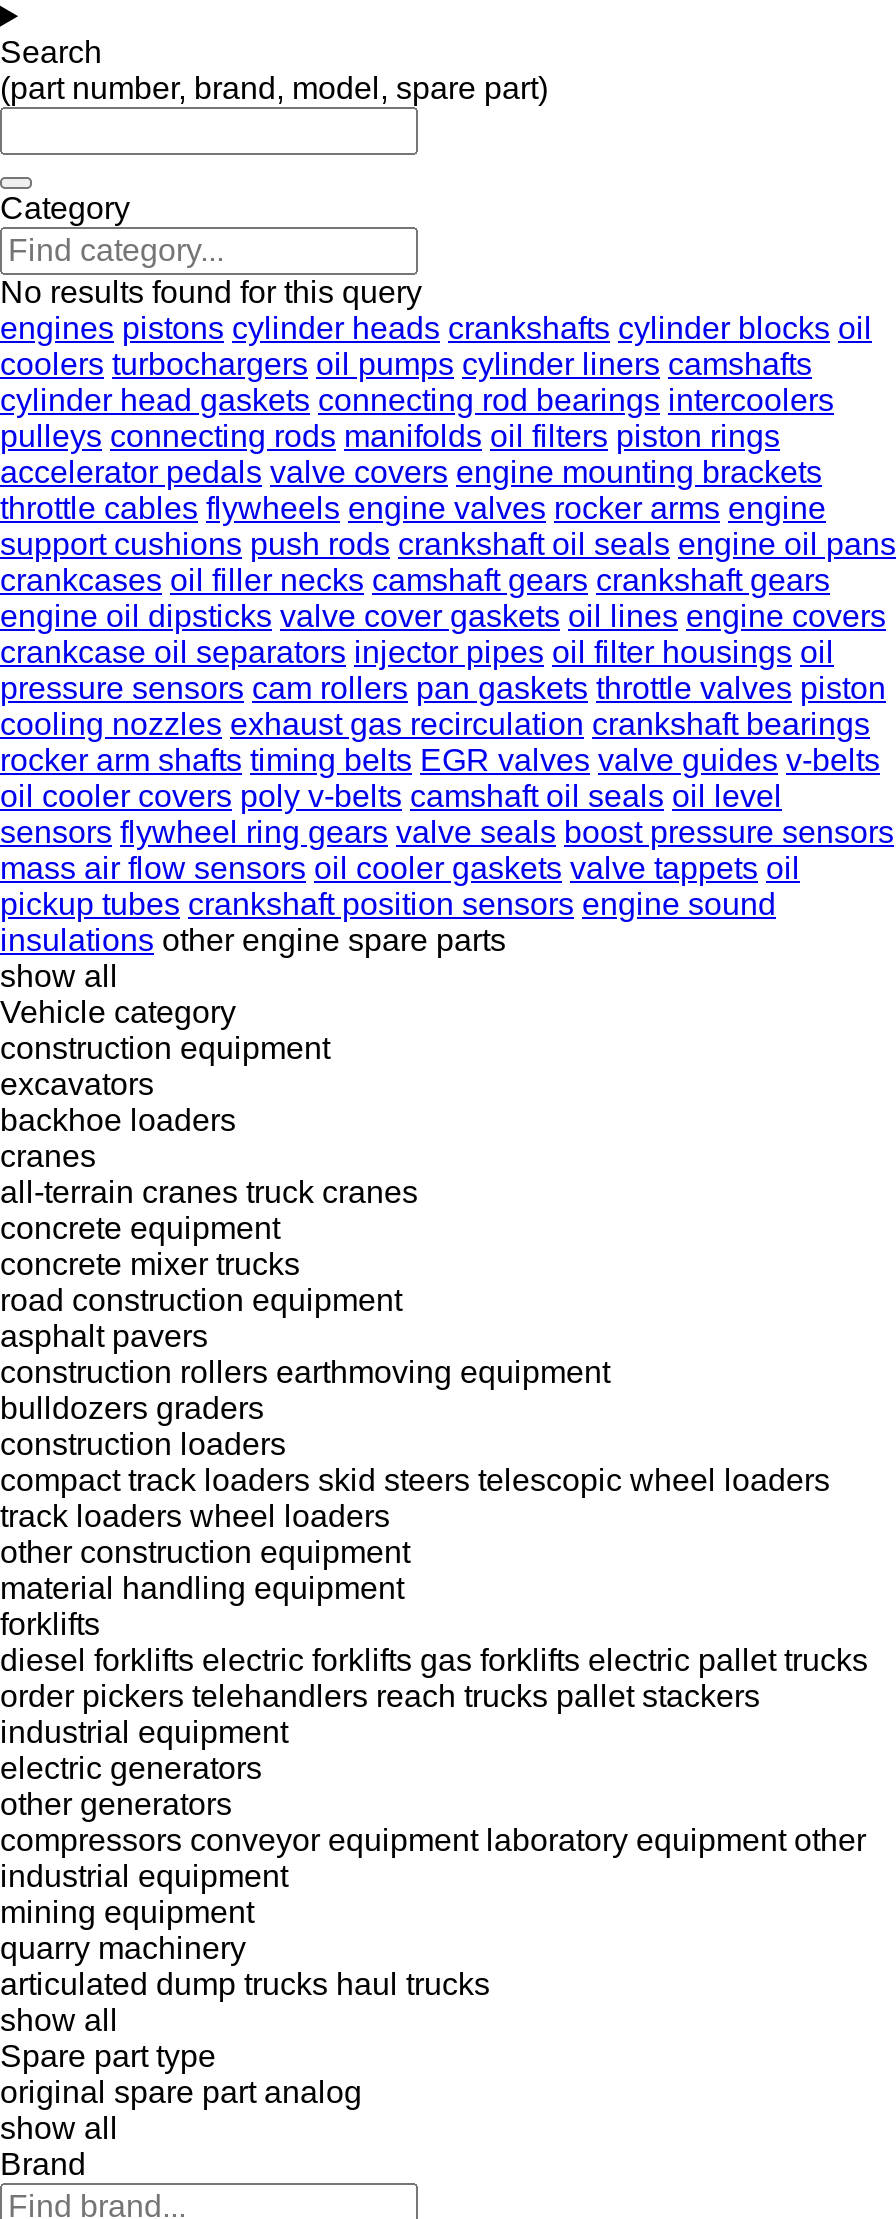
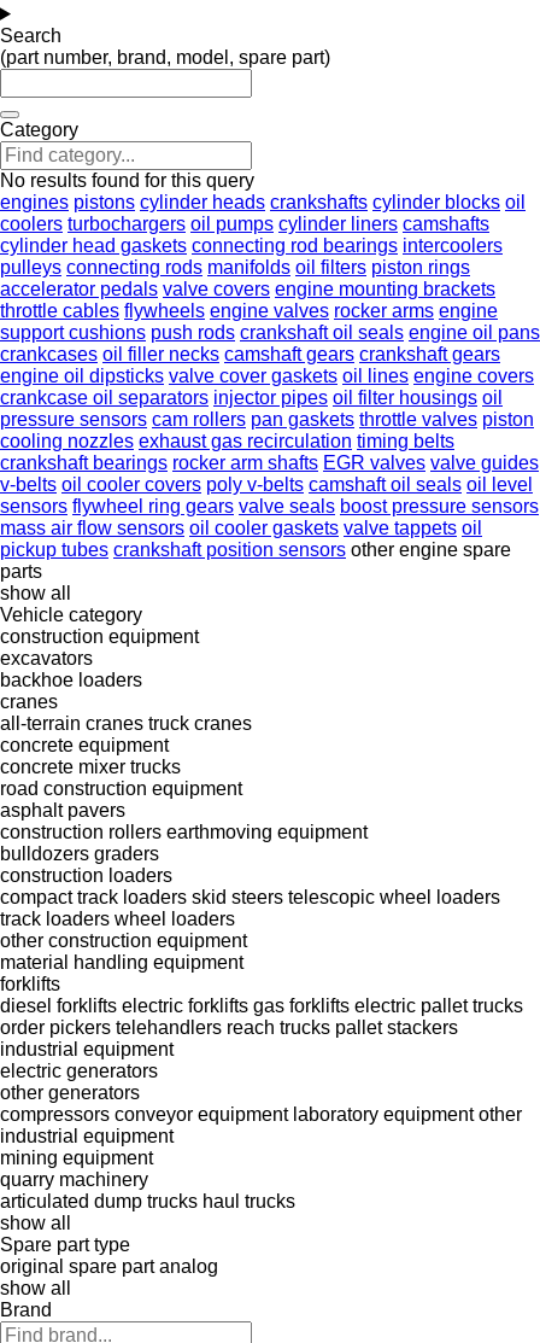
[0,707,880,813] cooling nozzles exhaust gas recirculation crankshaft bearings | rocker arm shafts timing belts EGR valves valve guides v-belts | oil cooler covers poly v-belts camshaft oil seals oil level -> [0,431,539,495] cooling nozzles exhaust gas recirculation timing belts | crankshaft bearings rocker arm shafts EGR valves valve guides | v-belts oil cooler covers poly v-belts camshaft oil seals oil level
[0,887,776,957] pickup tubes crankshaft position sensors engine sound | insulations other engine spare parts -> [0,539,511,581] pickup tubes crankshaft position sensors other engine spare | parts

